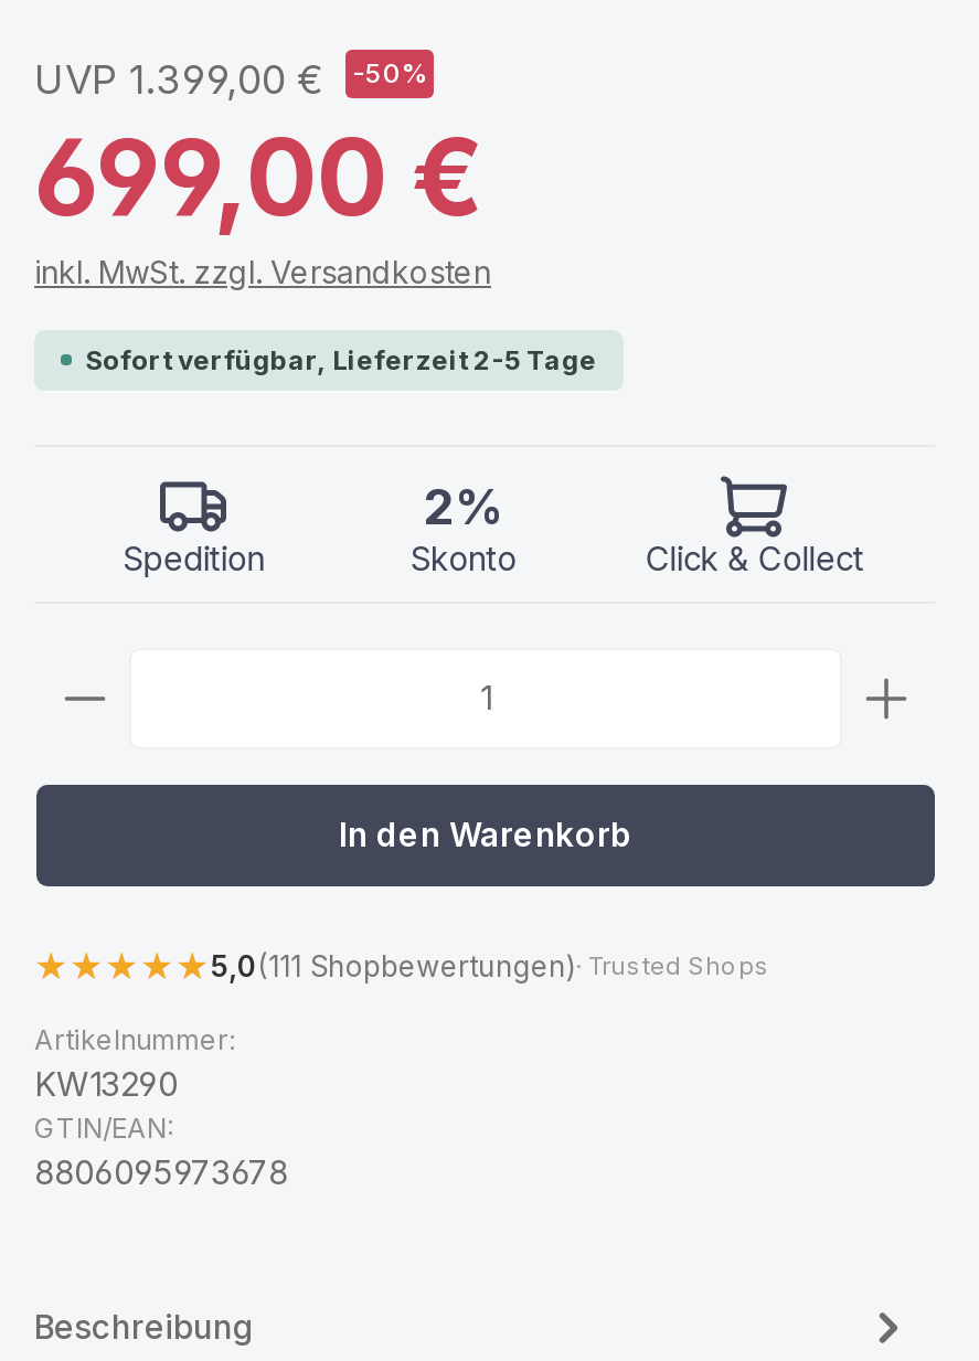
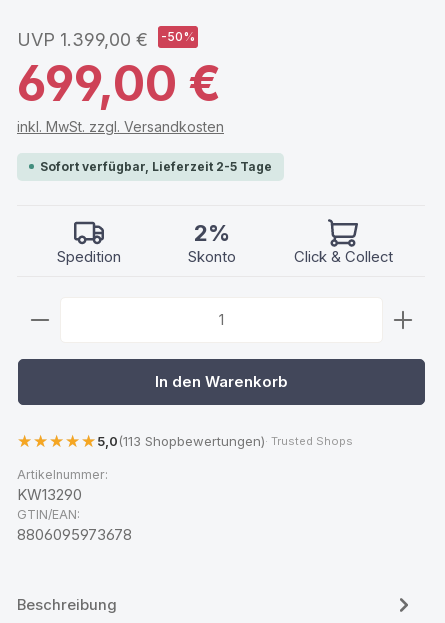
[211,948,769,983] 5,0 (111 Shopbewertungen) · Trusted Shops -> [97,433,353,449] 5,0 (113 Shopbewertungen) · Trusted Shops

